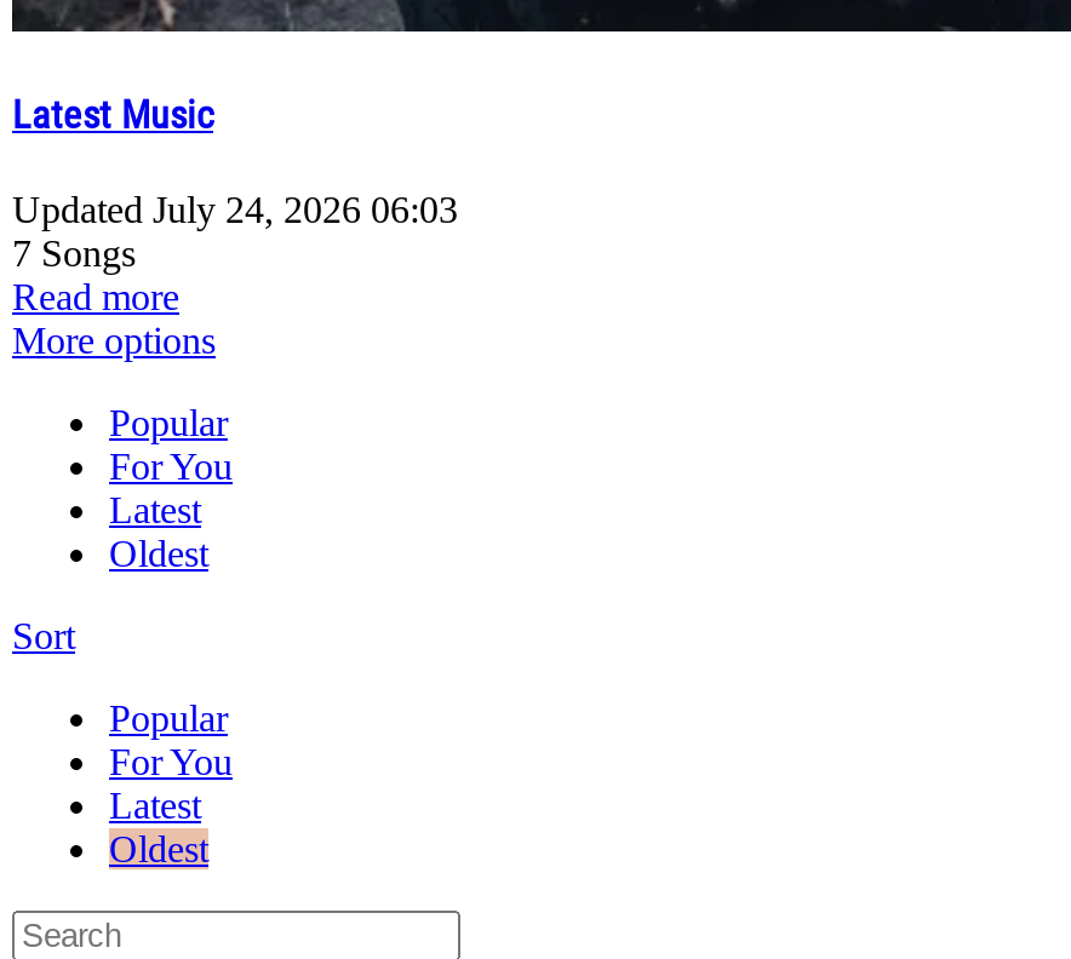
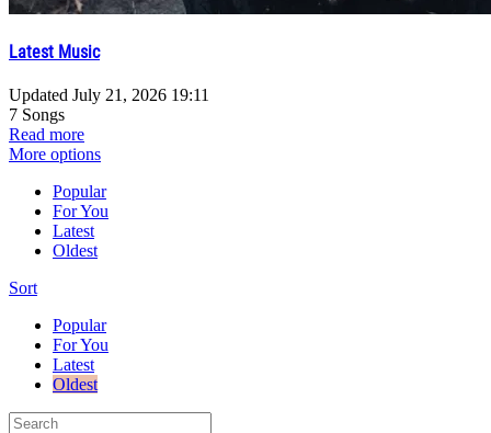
[12,190,458,231] Updated July 24, 2026 06:03 -> [9,86,209,105] Updated July 21, 2026 19:11

